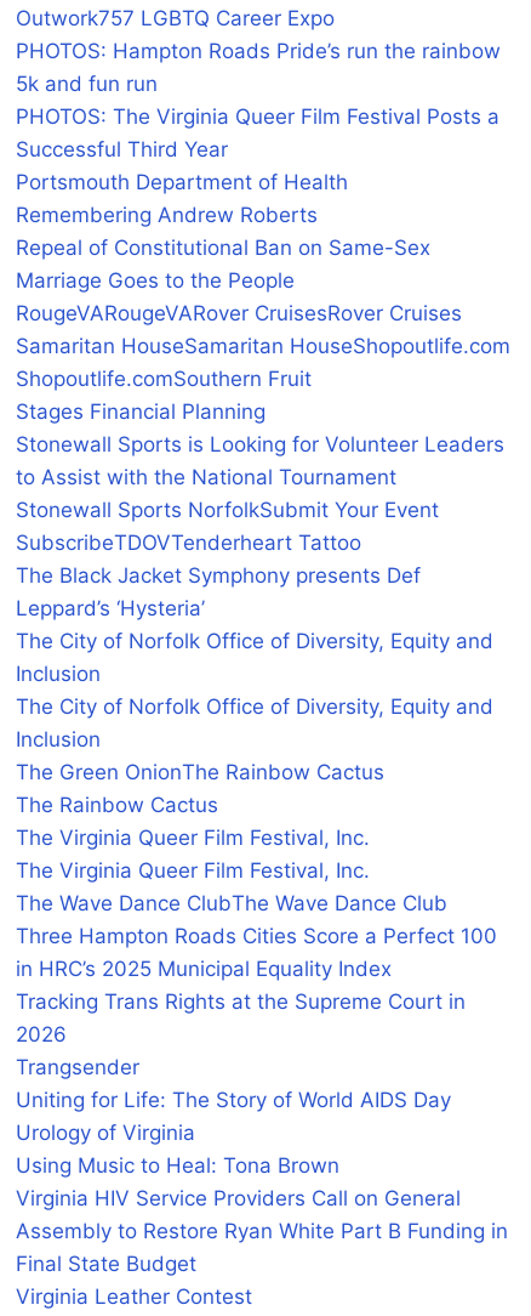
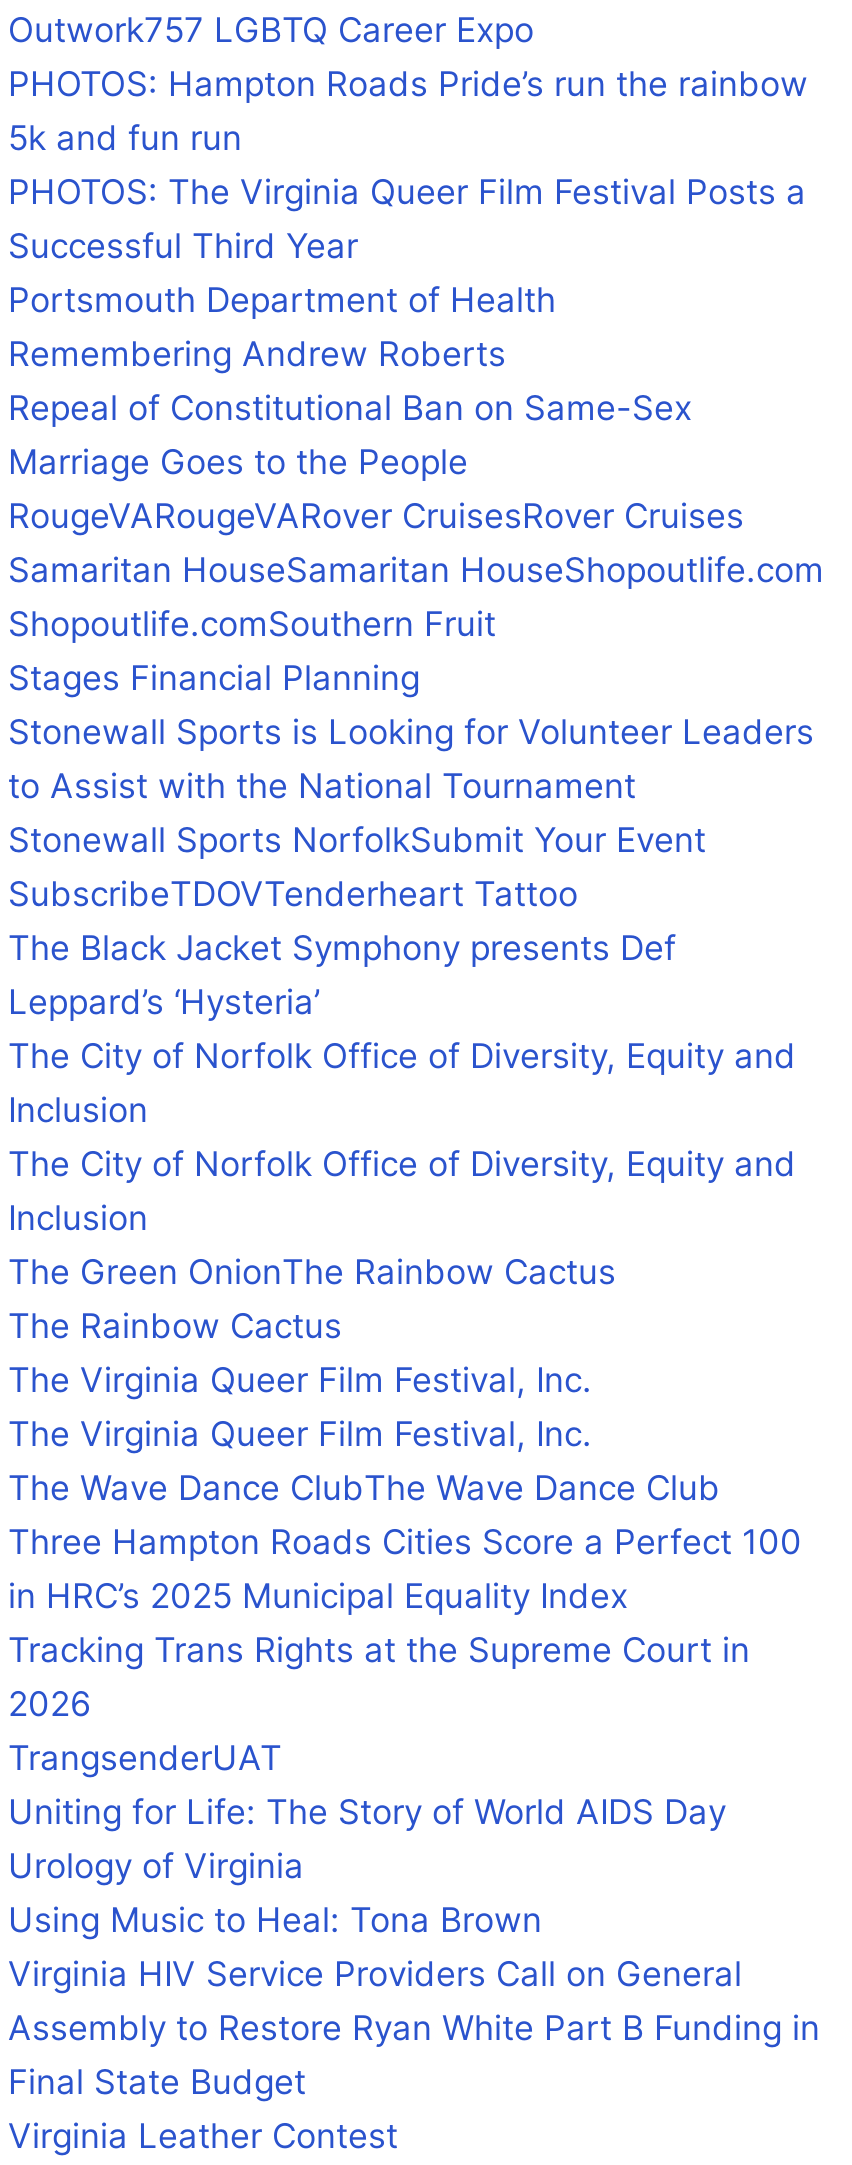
[16,1055,139,1079] Trangsender -> [8,1738,282,1778] TrangsenderUAT

